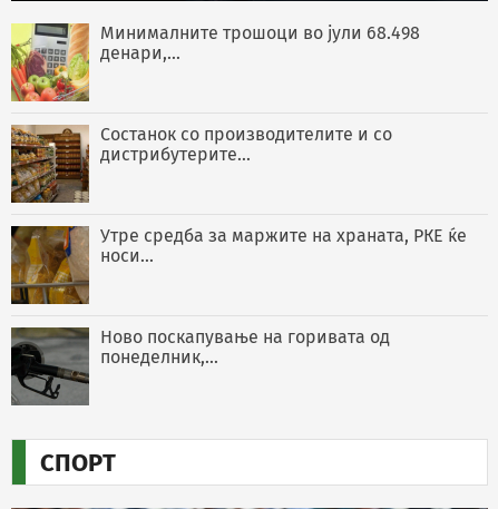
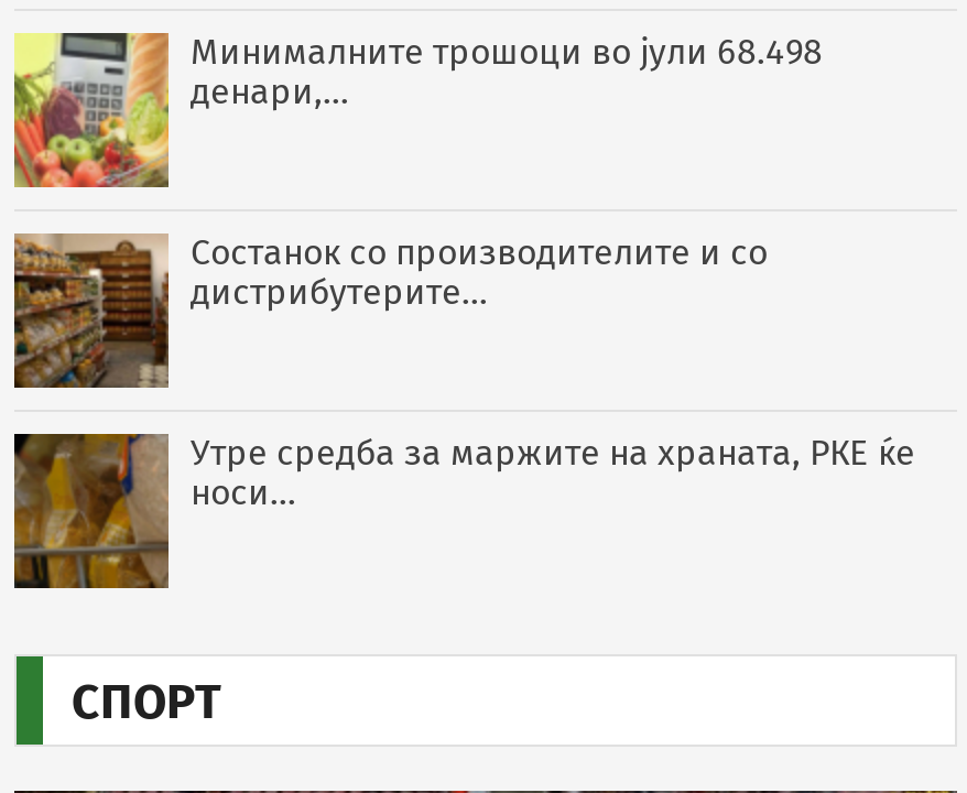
[10,326,390,405] [image] | Ново поскапување на горивата од | понеделник,... -> none

